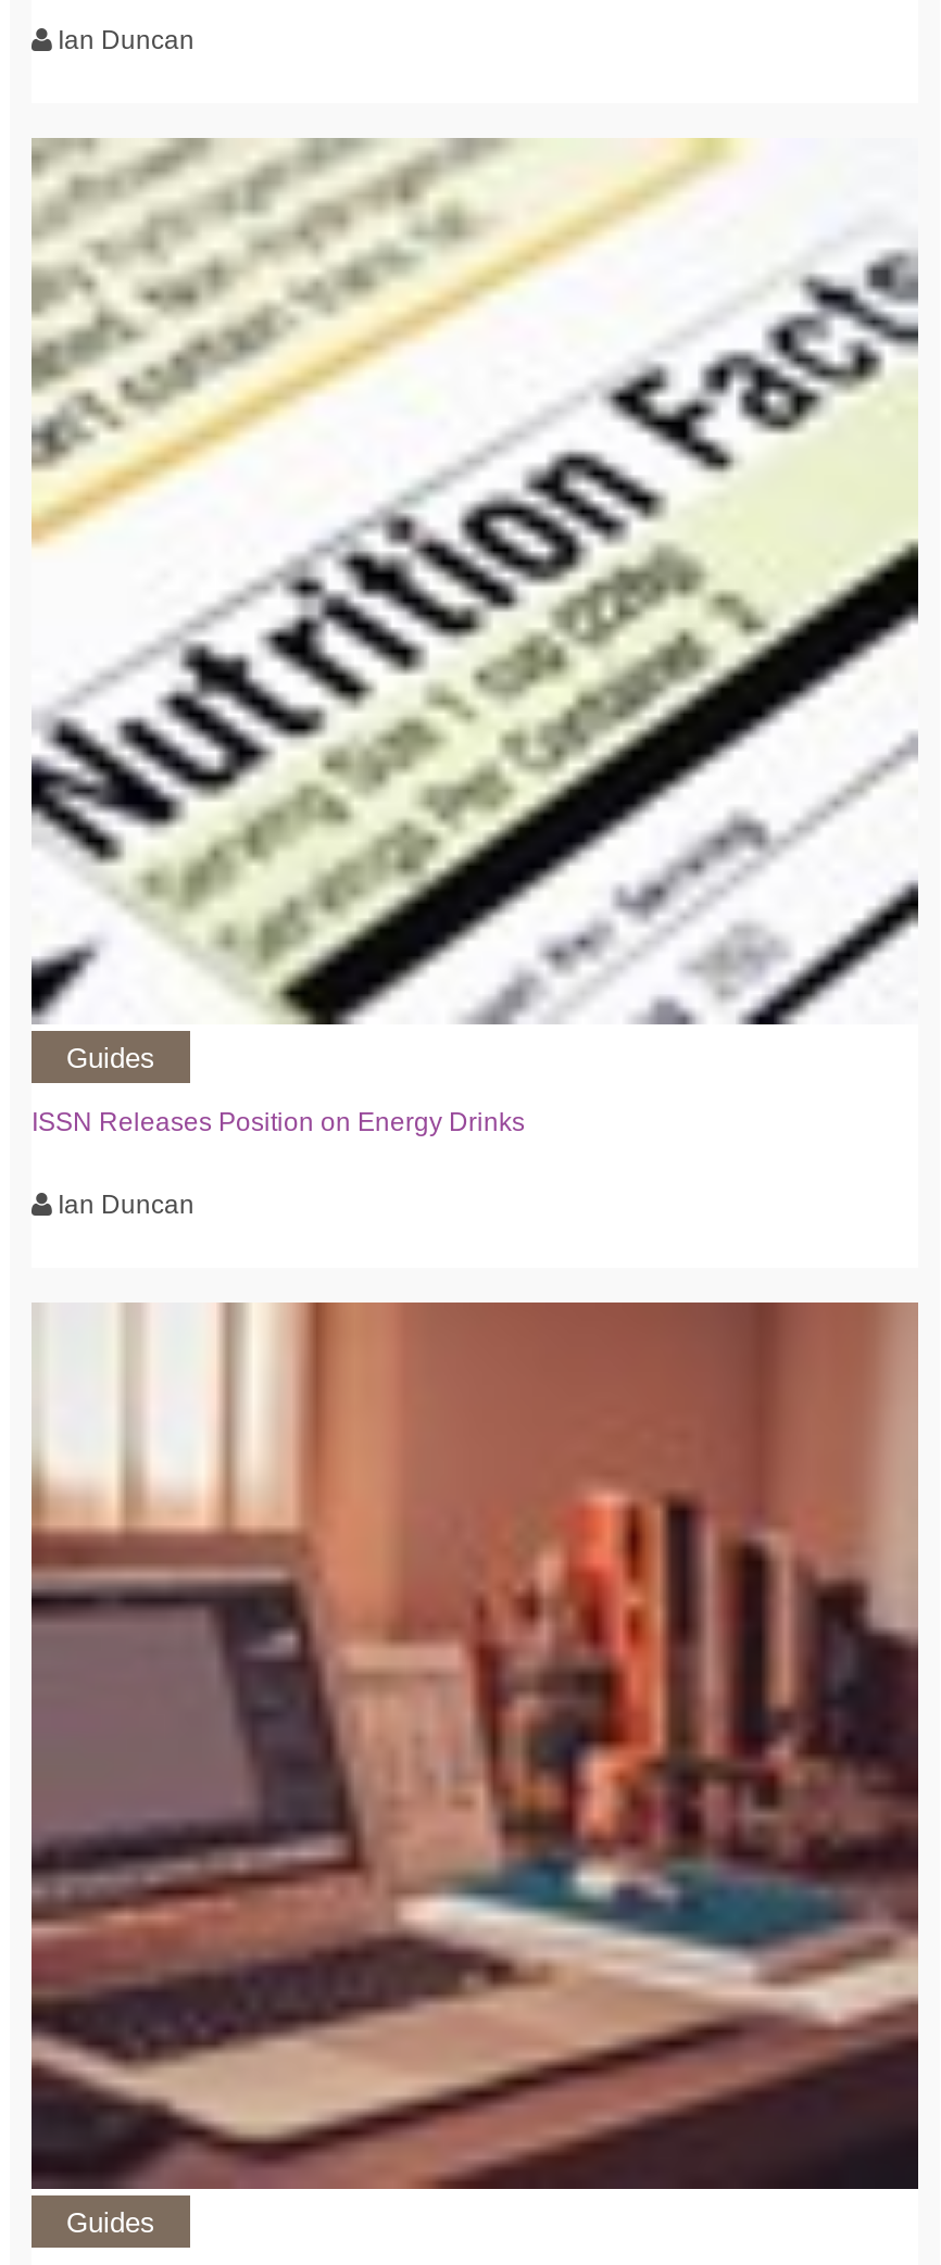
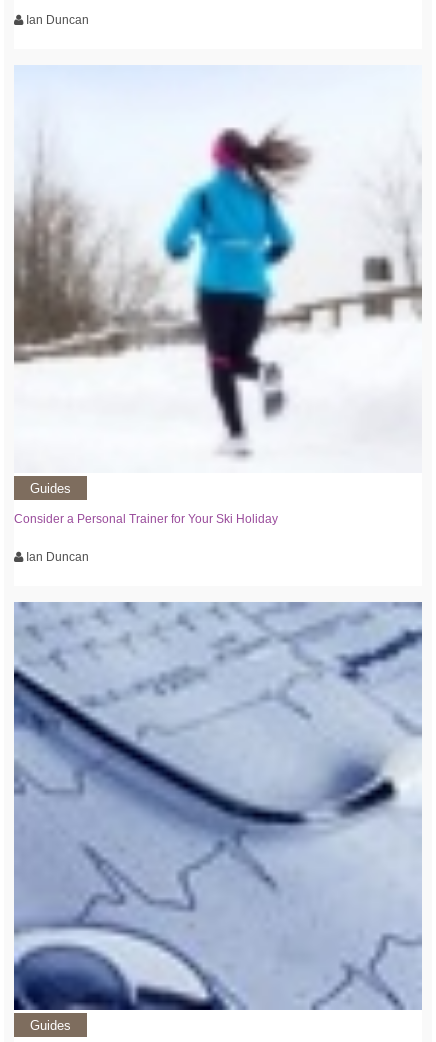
[29,137,920,1138] [image] | ISSN Releases Position on Energy Drinks -> [13,66,423,526] [image] | Consider a Personal Trainer for Your Ski Holiday
[29,1301,920,2197] [image] -> [13,602,423,1011] [image]

